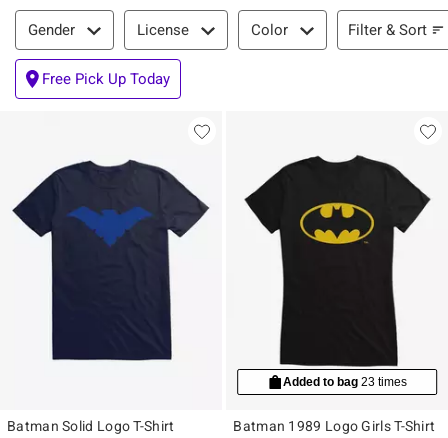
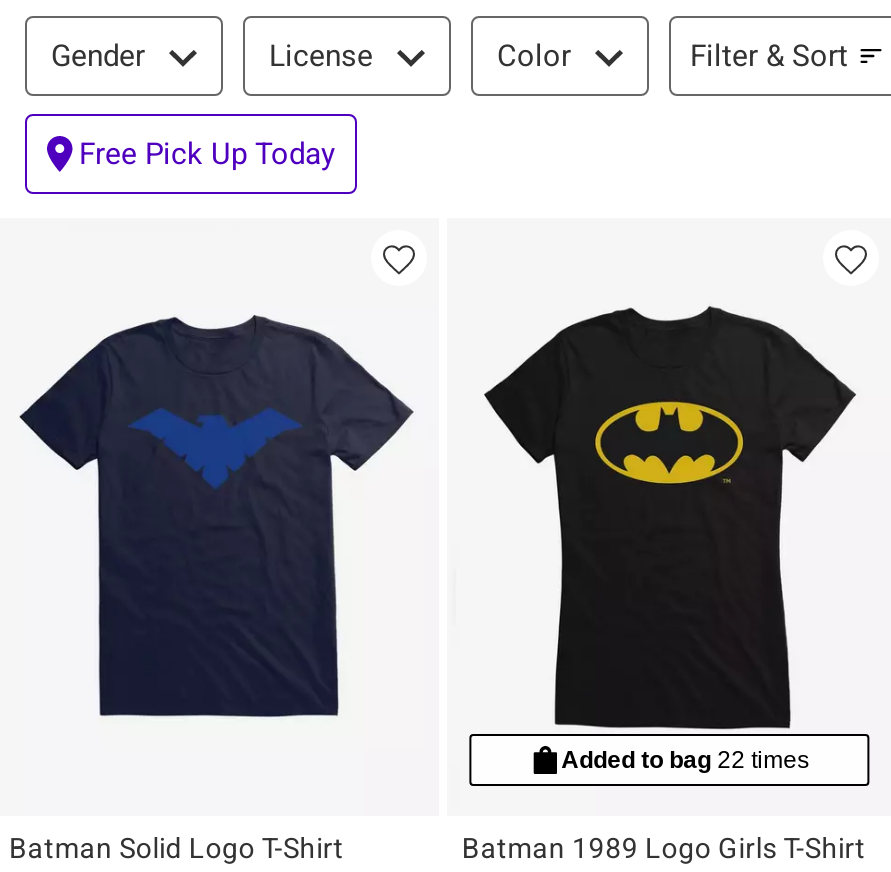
[283,375,407,389] Added to bag 23 times -> [561,747,809,775] Added to bag 22 times

